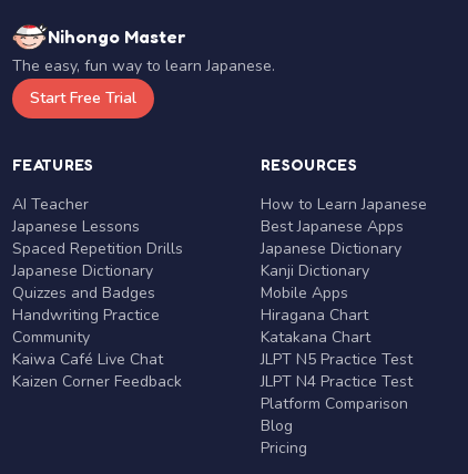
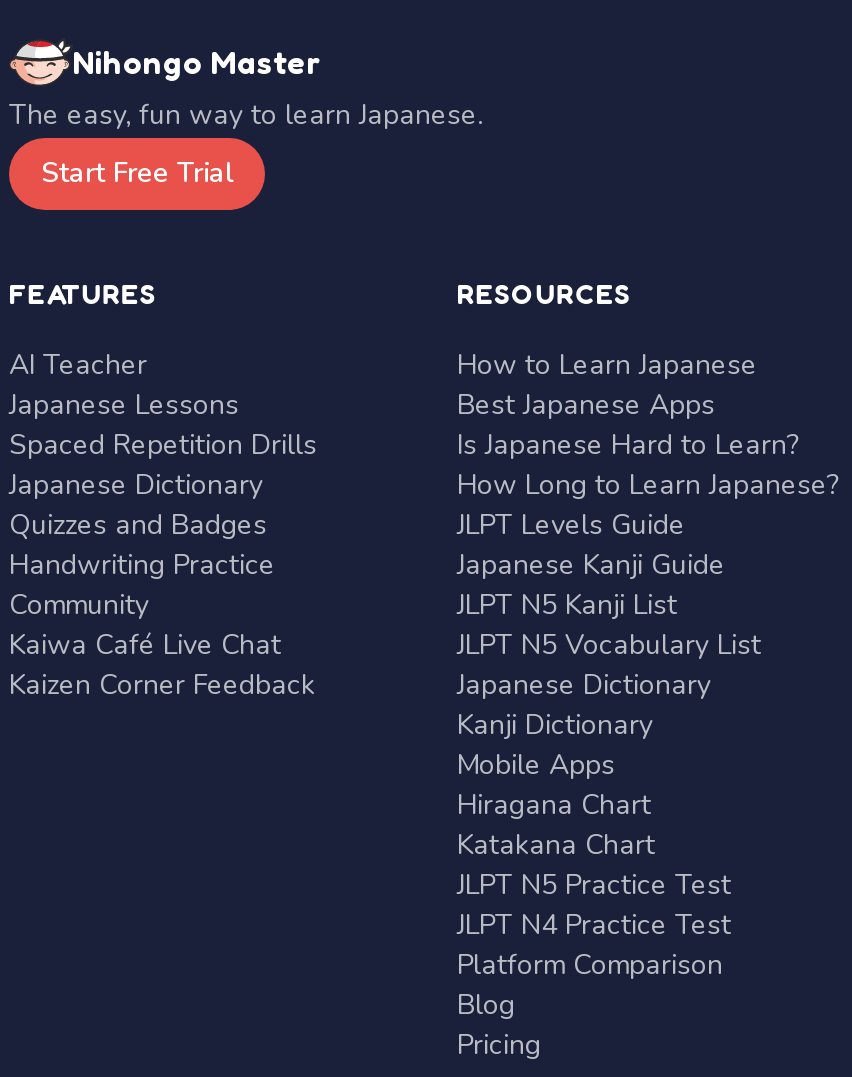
none -> [457,426,839,664] Is Japanese Hard to Learn? | How Long to Learn Japanese? | JLPT Levels Guide | Japanese Kanji Guide | JLPT N5 Kanji List | JLPT N5 Vocabulary List

